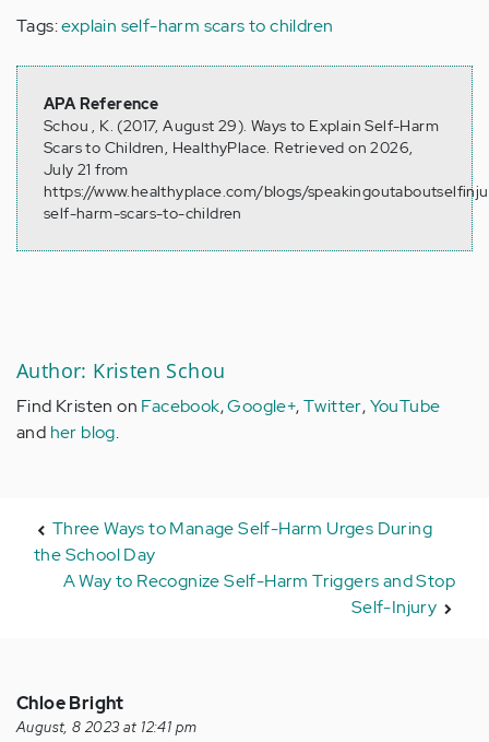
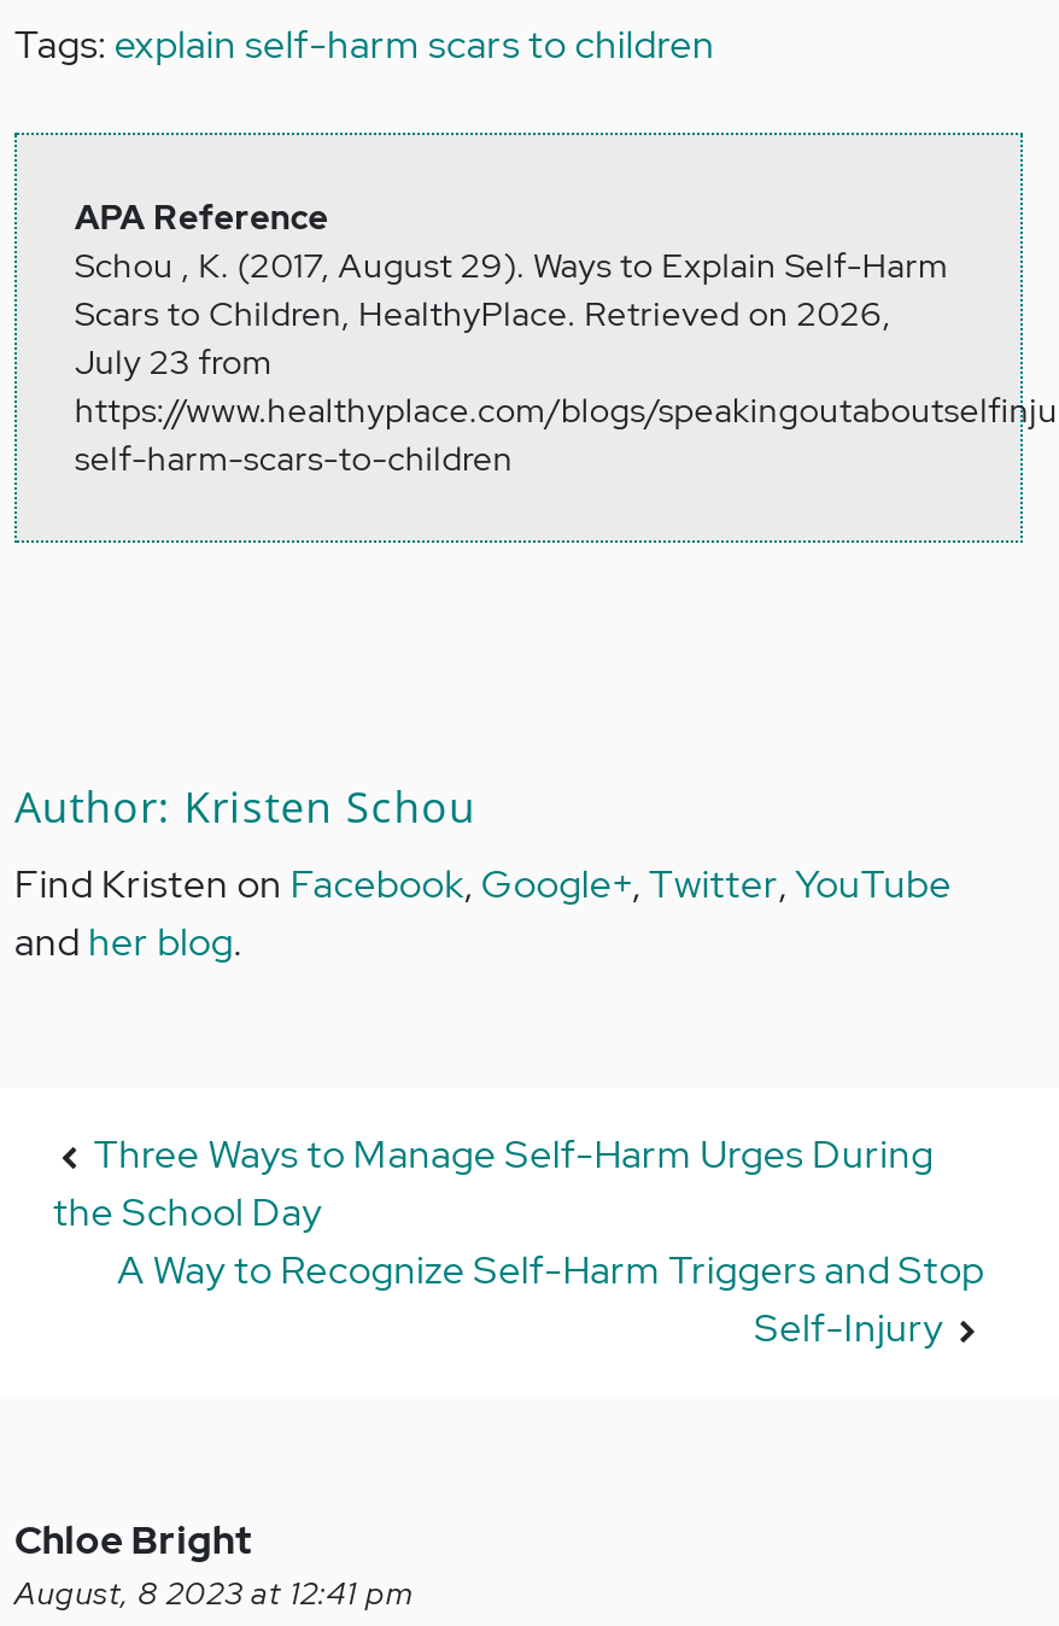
[44,160,129,179] July 21 from -> [75,340,272,384] July 23 from

